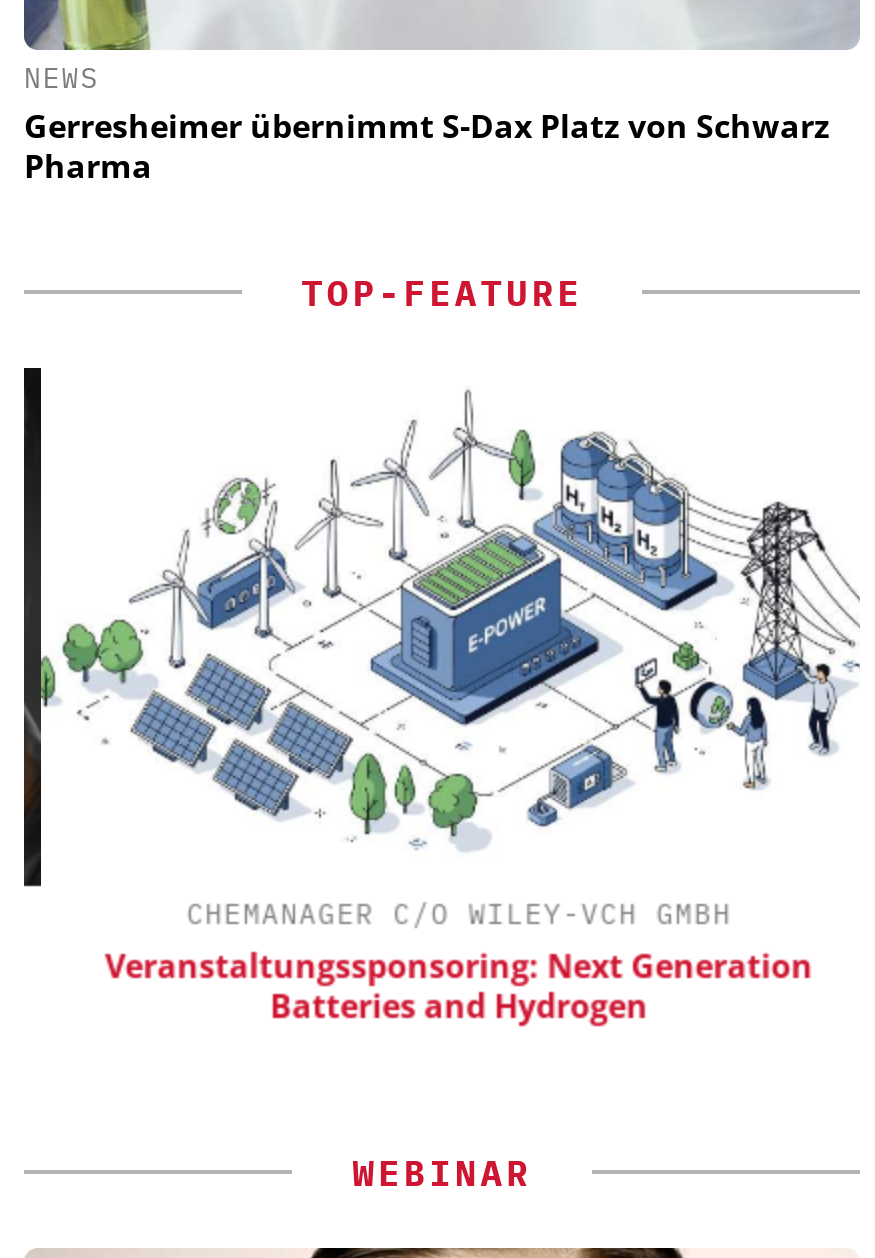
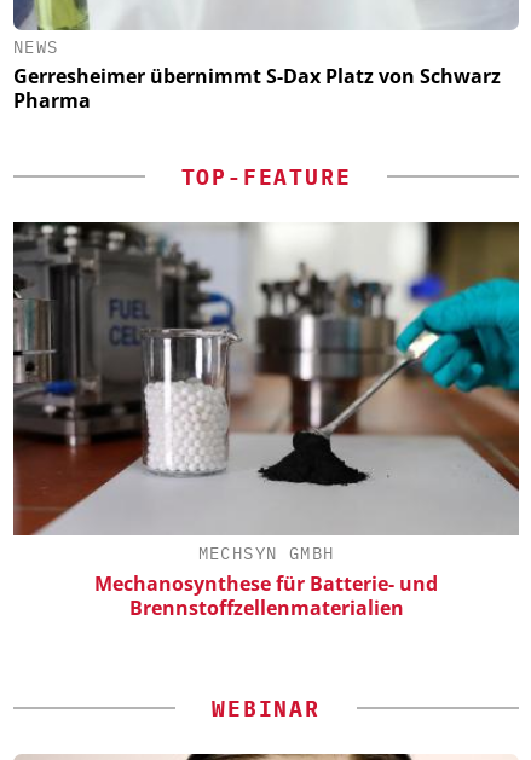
[22,368,860,1028] [image] | CHEMANAGER C/O WILEY-VCH GMBH | Veranstaltungssponsoring: Next Generation | Batteries and Hydrogen -> [12,221,520,621] [image] | MECHSYN GMBH | Mechanosynthese für Batterie- und | Brennstoffzellenmaterialien

